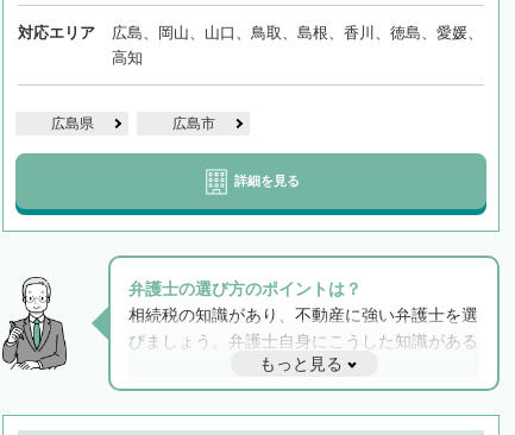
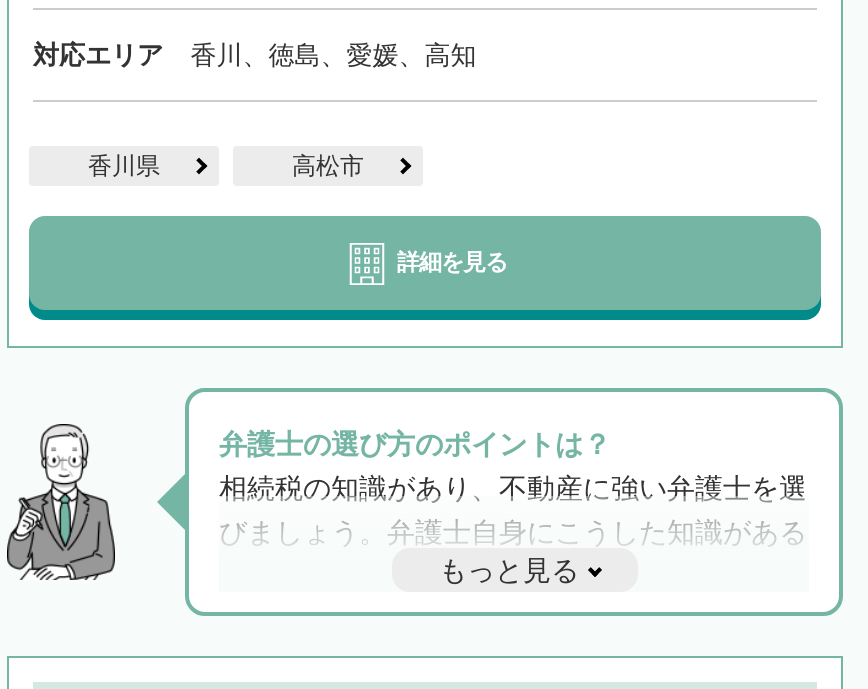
[111,24,483,67] 広島、岡山、山口、鳥取、島根、香川、徳島、愛媛、 | 高知 -> [190,41,476,71] 香川、徳島、愛媛、高知
[51,116,215,132] 広島県 | 広島市 -> [88,153,364,181] 香川県 | 高松市

